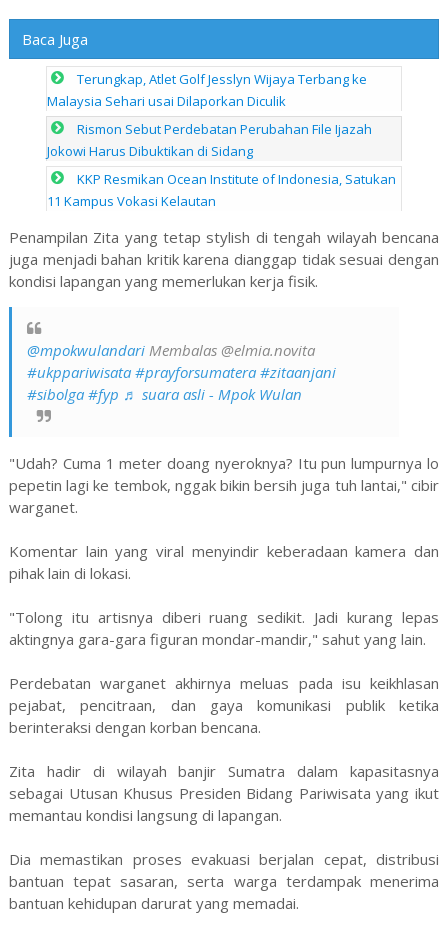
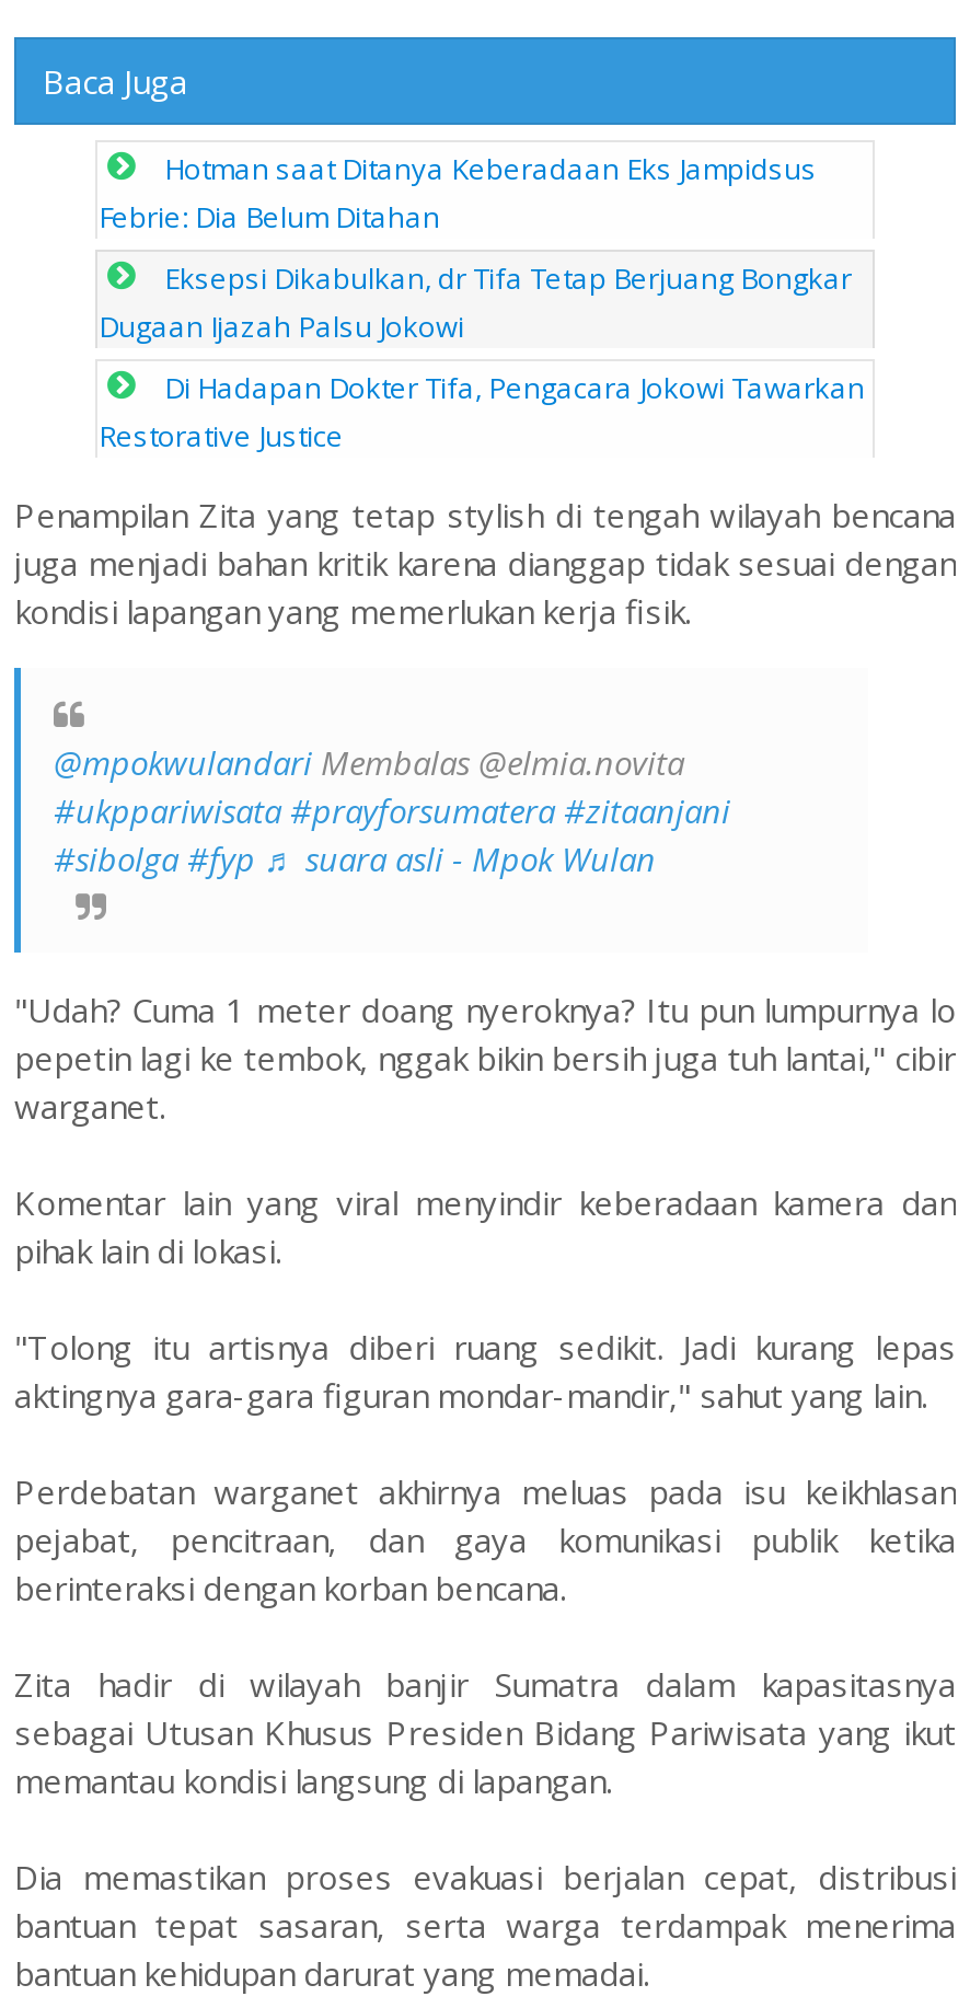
[47,70,367,110] Terungkap, Atlet Golf Jesslyn Wijaya Terbang ke | Malaysia Sehari usai Dilaporkan Diculik -> [99,150,817,238] Hotman saat Ditanya Keberadaan Eks Jampidsus | Febrie: Dia Belum Ditahan
[47,120,372,160] Rismon Sebut Perdebatan Perubahan File Ijazah | Jokowi Harus Dibuktikan di Sidang -> [99,259,852,347] Eksepsi Dikabulkan, dr Tifa Tetap Berjuang Bongkar | Dugaan Ijazah Palsu Jokowi
[47,170,396,210] KKP Resmikan Ocean Institute of Indonesia, Satukan | 11 Kampus Vokasi Kelautan -> [99,369,865,457] Di Hadapan Dokter Tifa, Pengacara Jokowi Tawarkan | Restorative Justice

